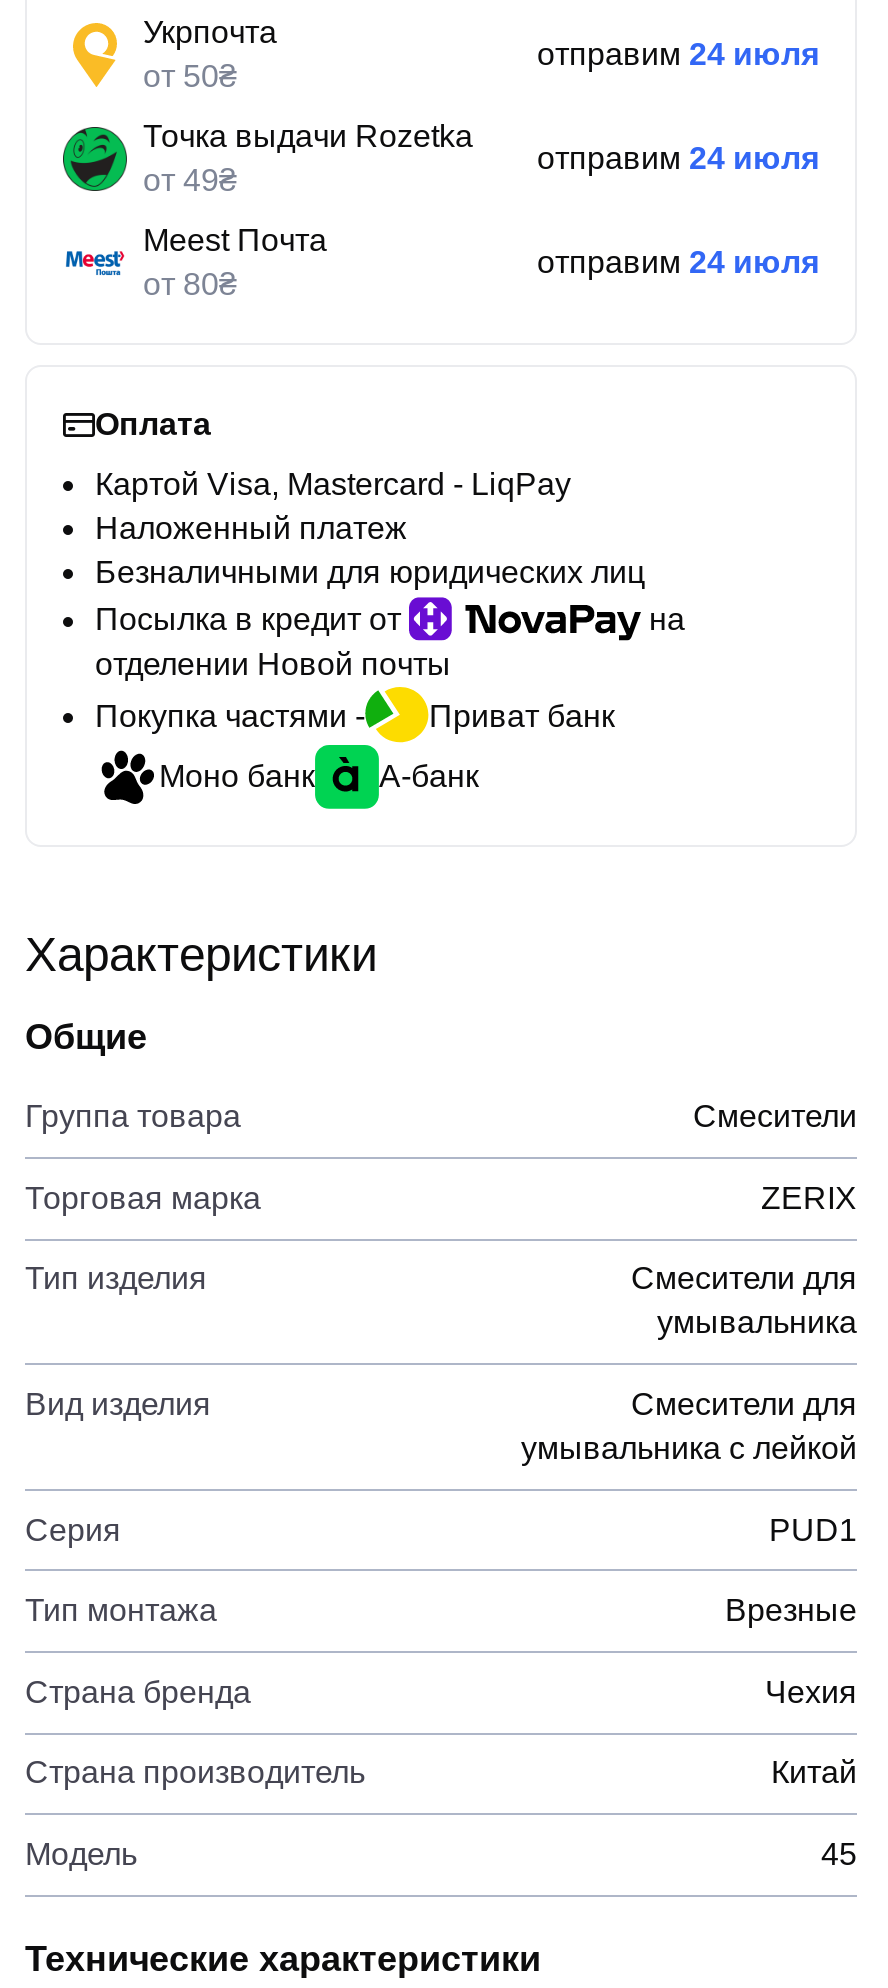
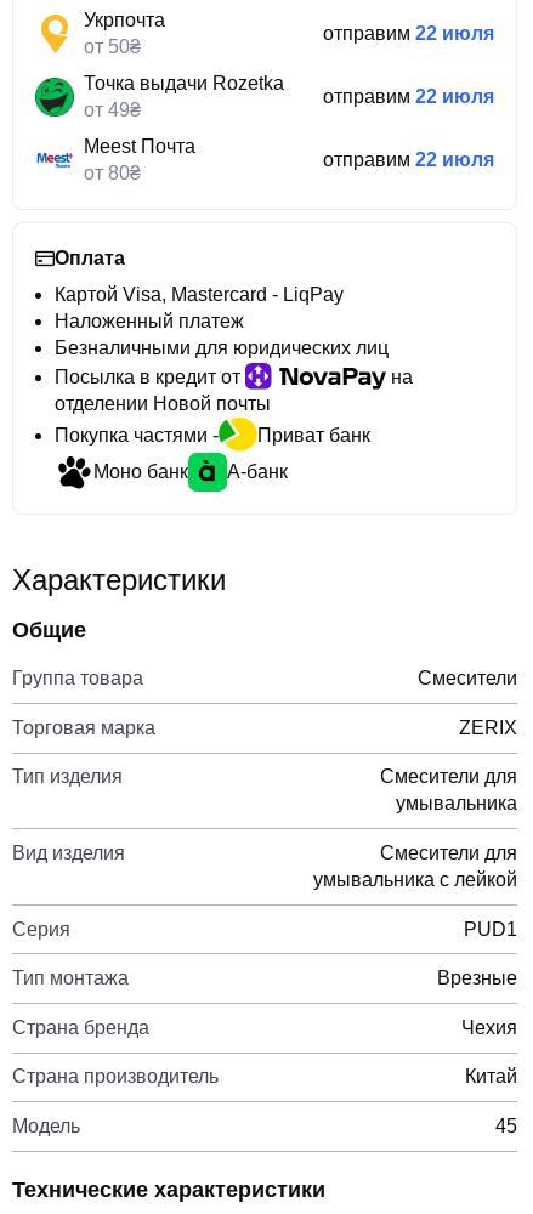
[537,37,819,71] отправим 24 июля -> [323,23,494,44] отправим 22 июля
[537,141,819,175] отправим 24 июля -> [323,86,494,107] отправим 22 июля
[537,245,819,279] отправим 24 июля -> [323,149,494,170] отправим 22 июля

